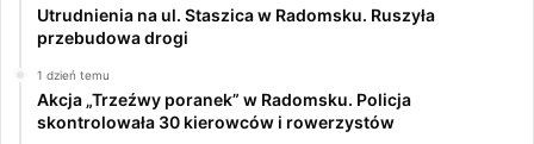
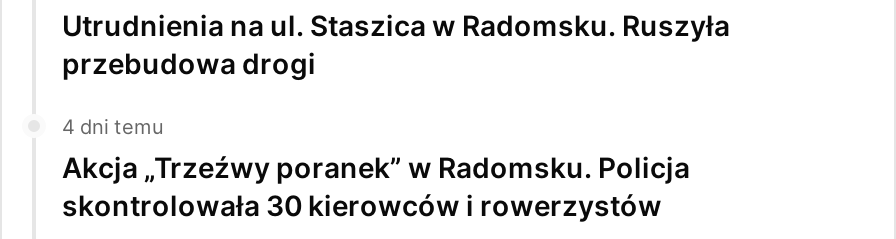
[37,67,110,82] 1 dzień temu -> [62,113,164,137] 4 dni temu

